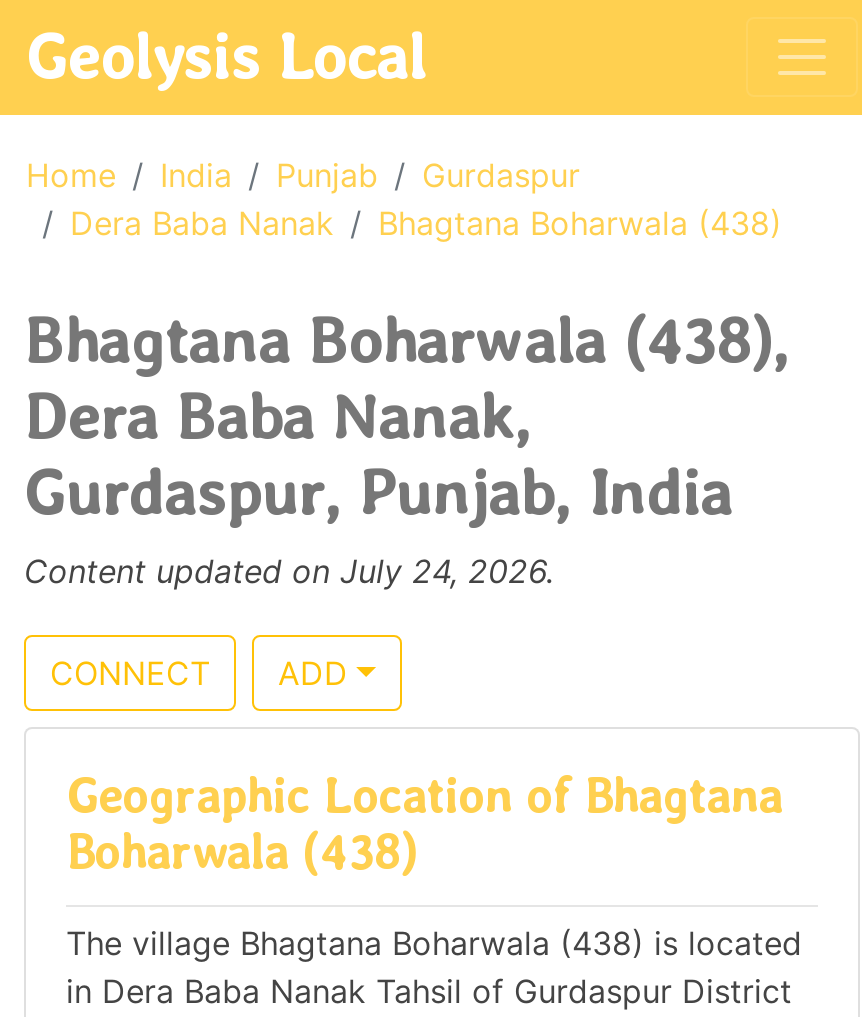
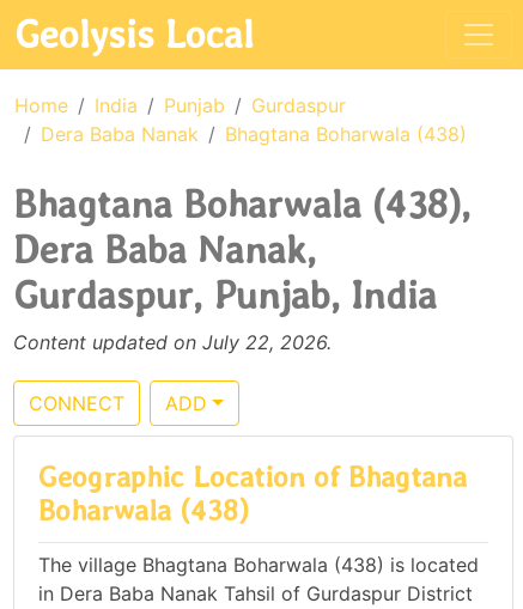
[24,551,554,591] Content updated on July 24, 2026. -> [13,330,332,354] Content updated on July 22, 2026.

